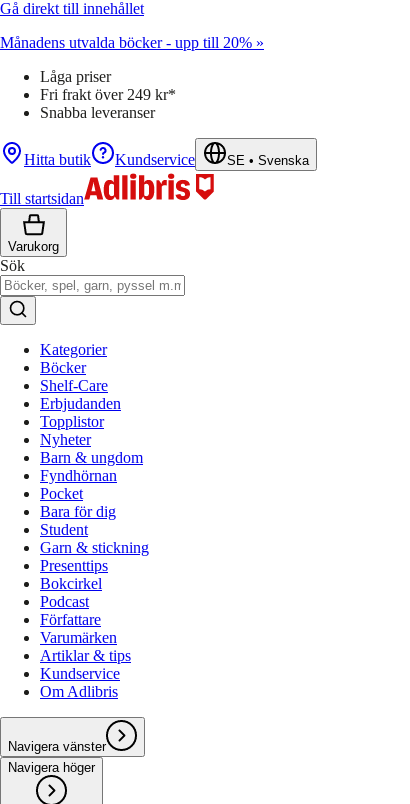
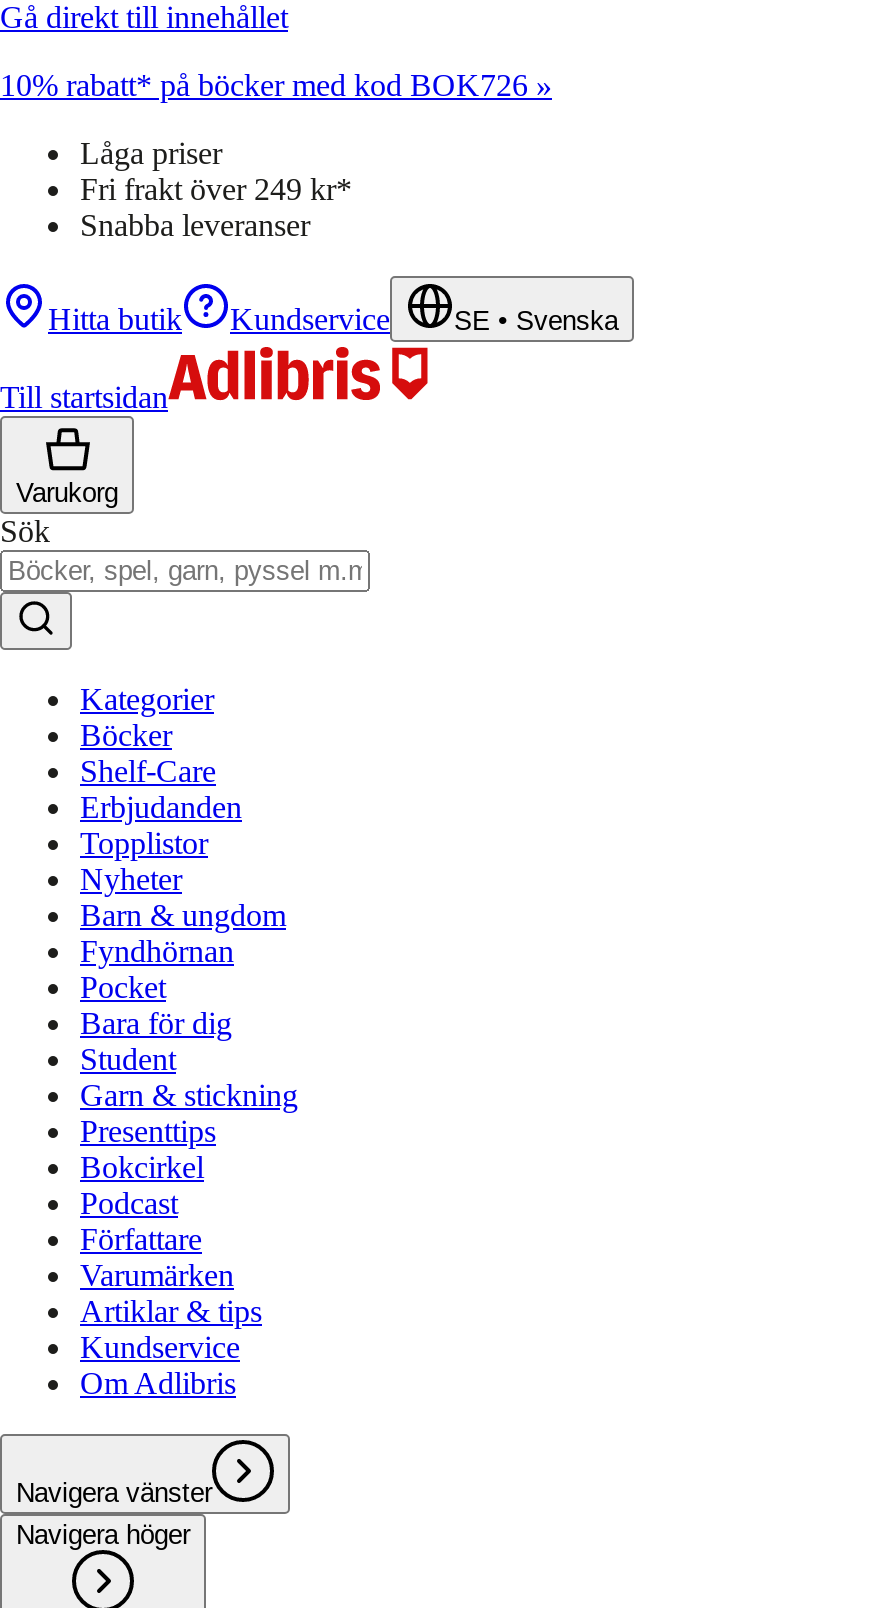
[0,34,264,51] Månadens utvalda böcker - upp till 20% » -> [0,68,552,102] 10% rabatt* på böcker med kod BOK726 »

